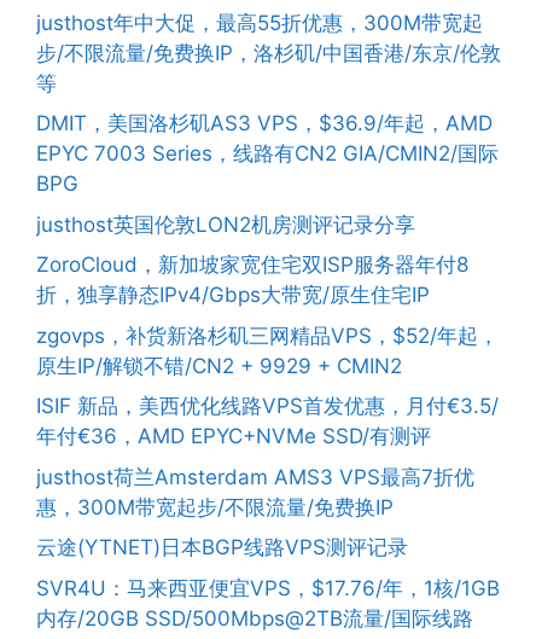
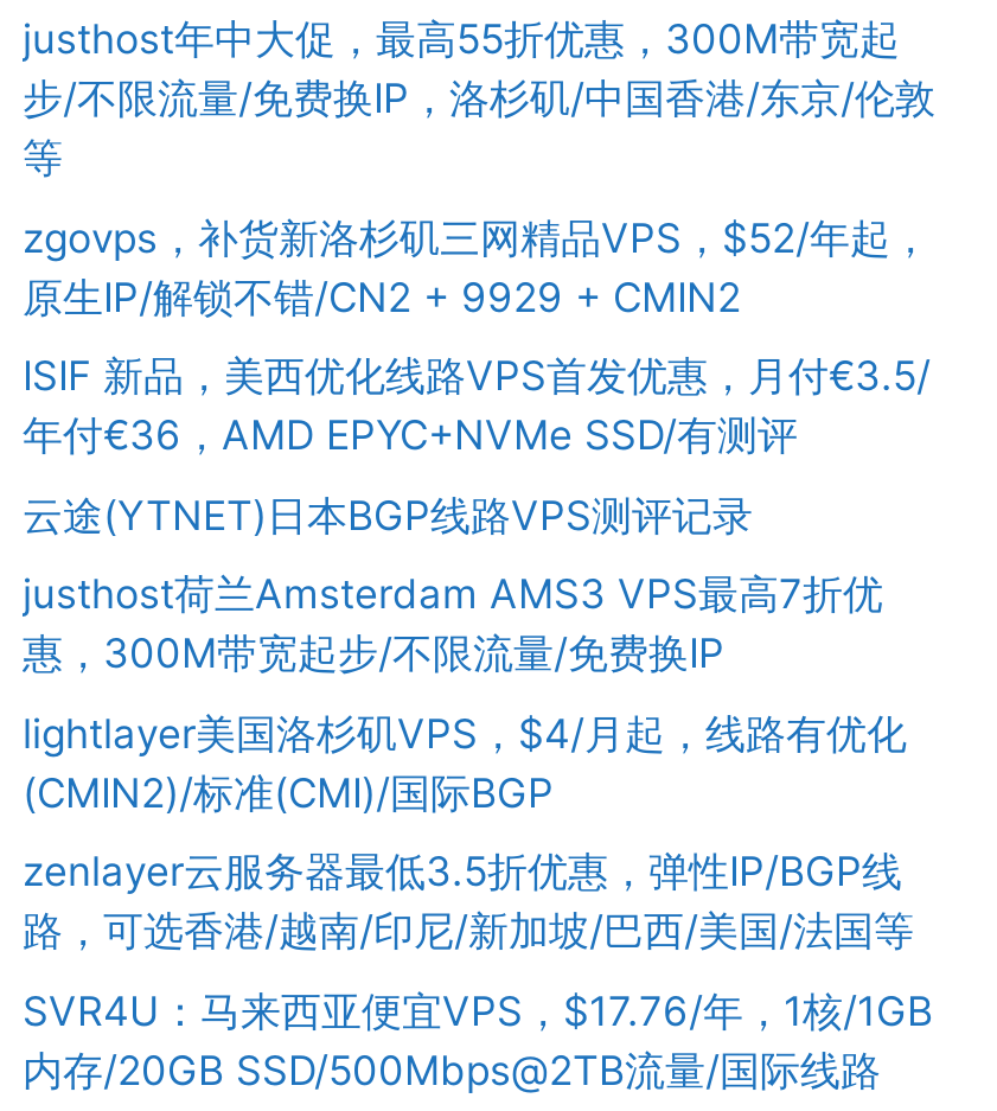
[36,111,499,307] DMIT，美国洛杉矶AS3 VPS，$36.9/年起，AMD | EPYC 7003 Series，线路有CN2 GIA/CMIN2/国际 | BPG | justhost英国伦敦LON2机房测评记录分享 | ZoroCloud，新加坡家宽住宅双ISP服务器年付8 | 折，独享静态IPv4/Gbps大带宽/原生住宅IP -> none
moved [36,323,499,448] -> [23,213,931,459]: zgovps，补货新洛杉矶三网精品VPS，$52/年起， | 原生IP/解锁不错/CN2 + 9929 + CMIN2 | ISIF 新品，美西优化线路VPS首发优惠，月付€3.5/ | 年付€36，AMD EPYC+NVMe SSD/有测评
moved [36,464,474,519] -> [23,570,883,677]: justhost荷兰Amsterdam AMS3 VPS最高7折优 | 惠，300M带宽起步/不限流量/免费换IP
none -> [23,709,914,954] lightlayer美国洛杉矶VPS，$4/月起，线路有优化 | (CMIN2)/标准(CMI)/国际BGP | zenlayer云服务器最低3.5折优惠，弹性IP/BGP线 | 路，可选香港/越南/印尼/新加坡/巴西/美国/法国等
moved [36,535,408,559] -> [23,491,753,538]: 云途(YTNET)日本BGP线路VPS测评记录

